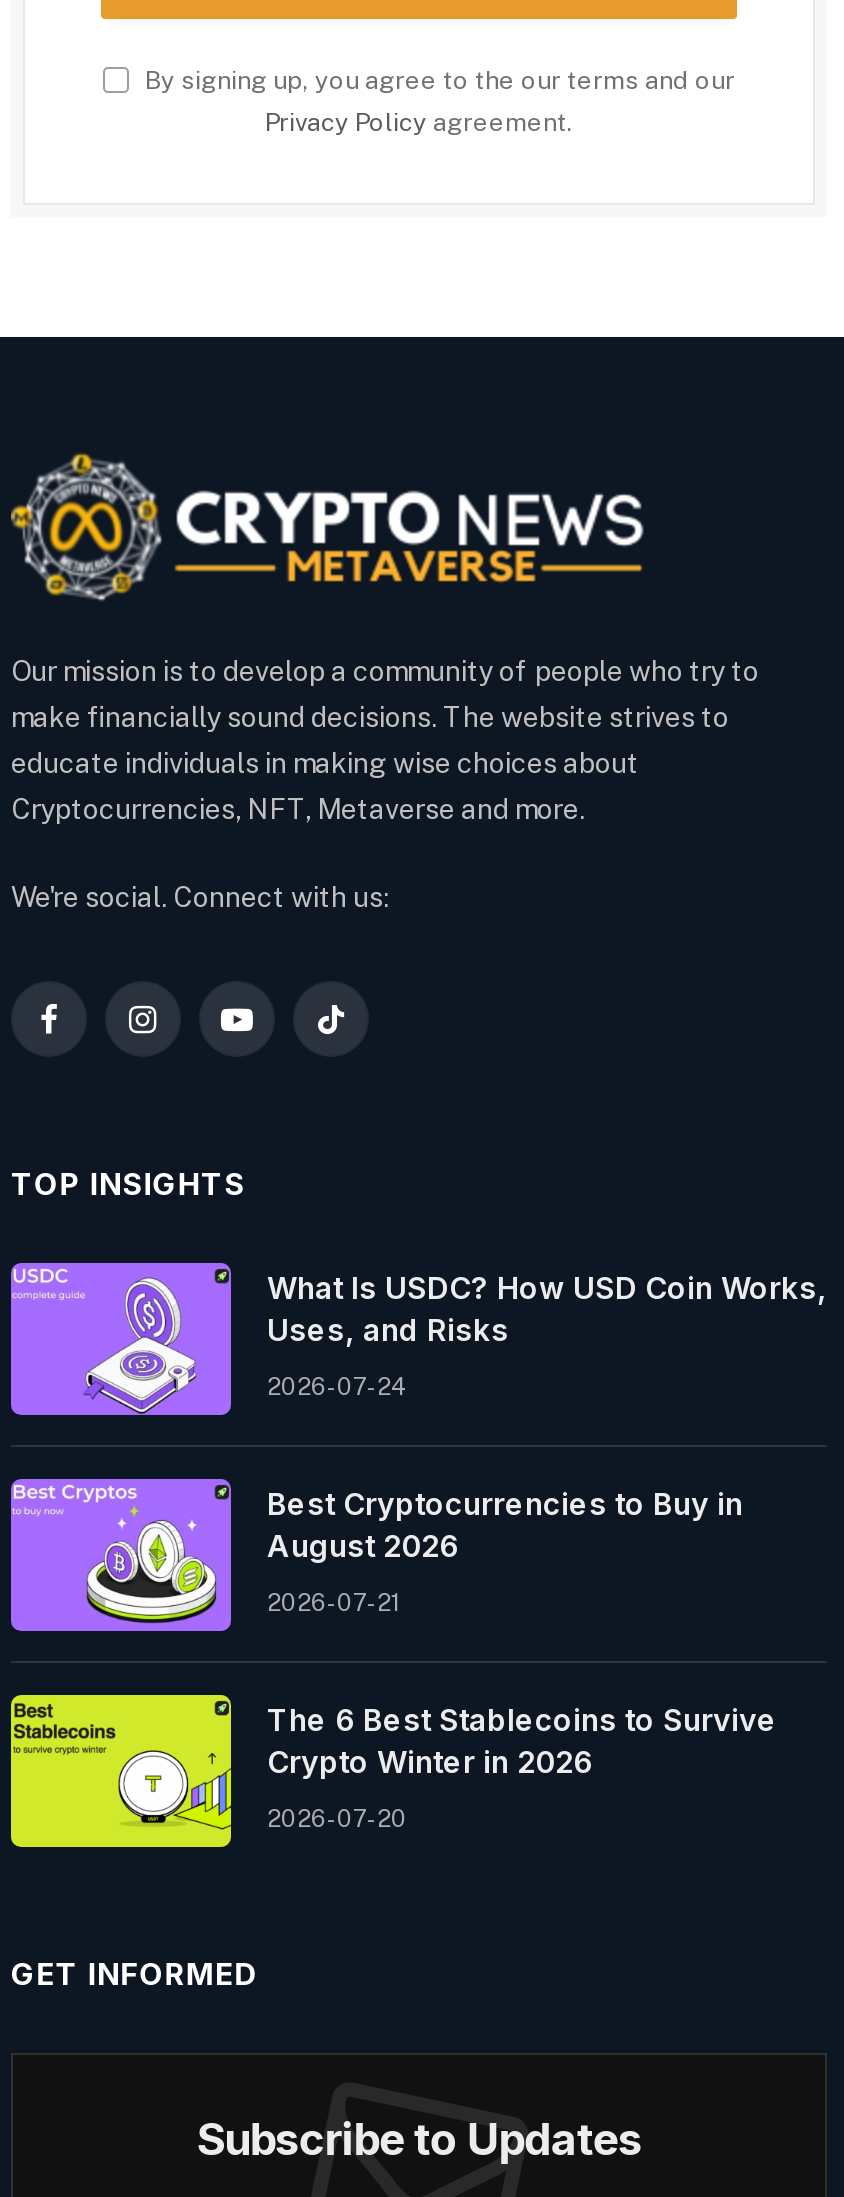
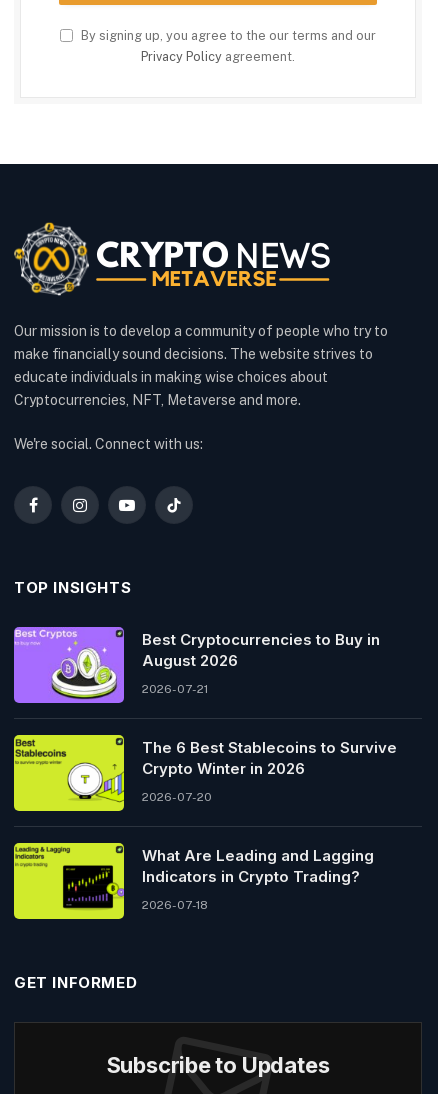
[47,1269,827,1415] [image] | What Is USDC? How USD Coin Works, | Uses, and Risks | 2026-07-24 -> none
moved [81,1485,777,1833] -> [49,630,397,804]: [image] | Best Cryptocurrencies to Buy in | August 2026 | 2026-07-21 | The 6 Best Stablecoins to Survive | Crypto Winter in 2026 | 2026-07-20
none -> [15,846,374,912] [image] | What Are Leading and Lagging | Indicators in Crypto Trading? | 2026-07-18

